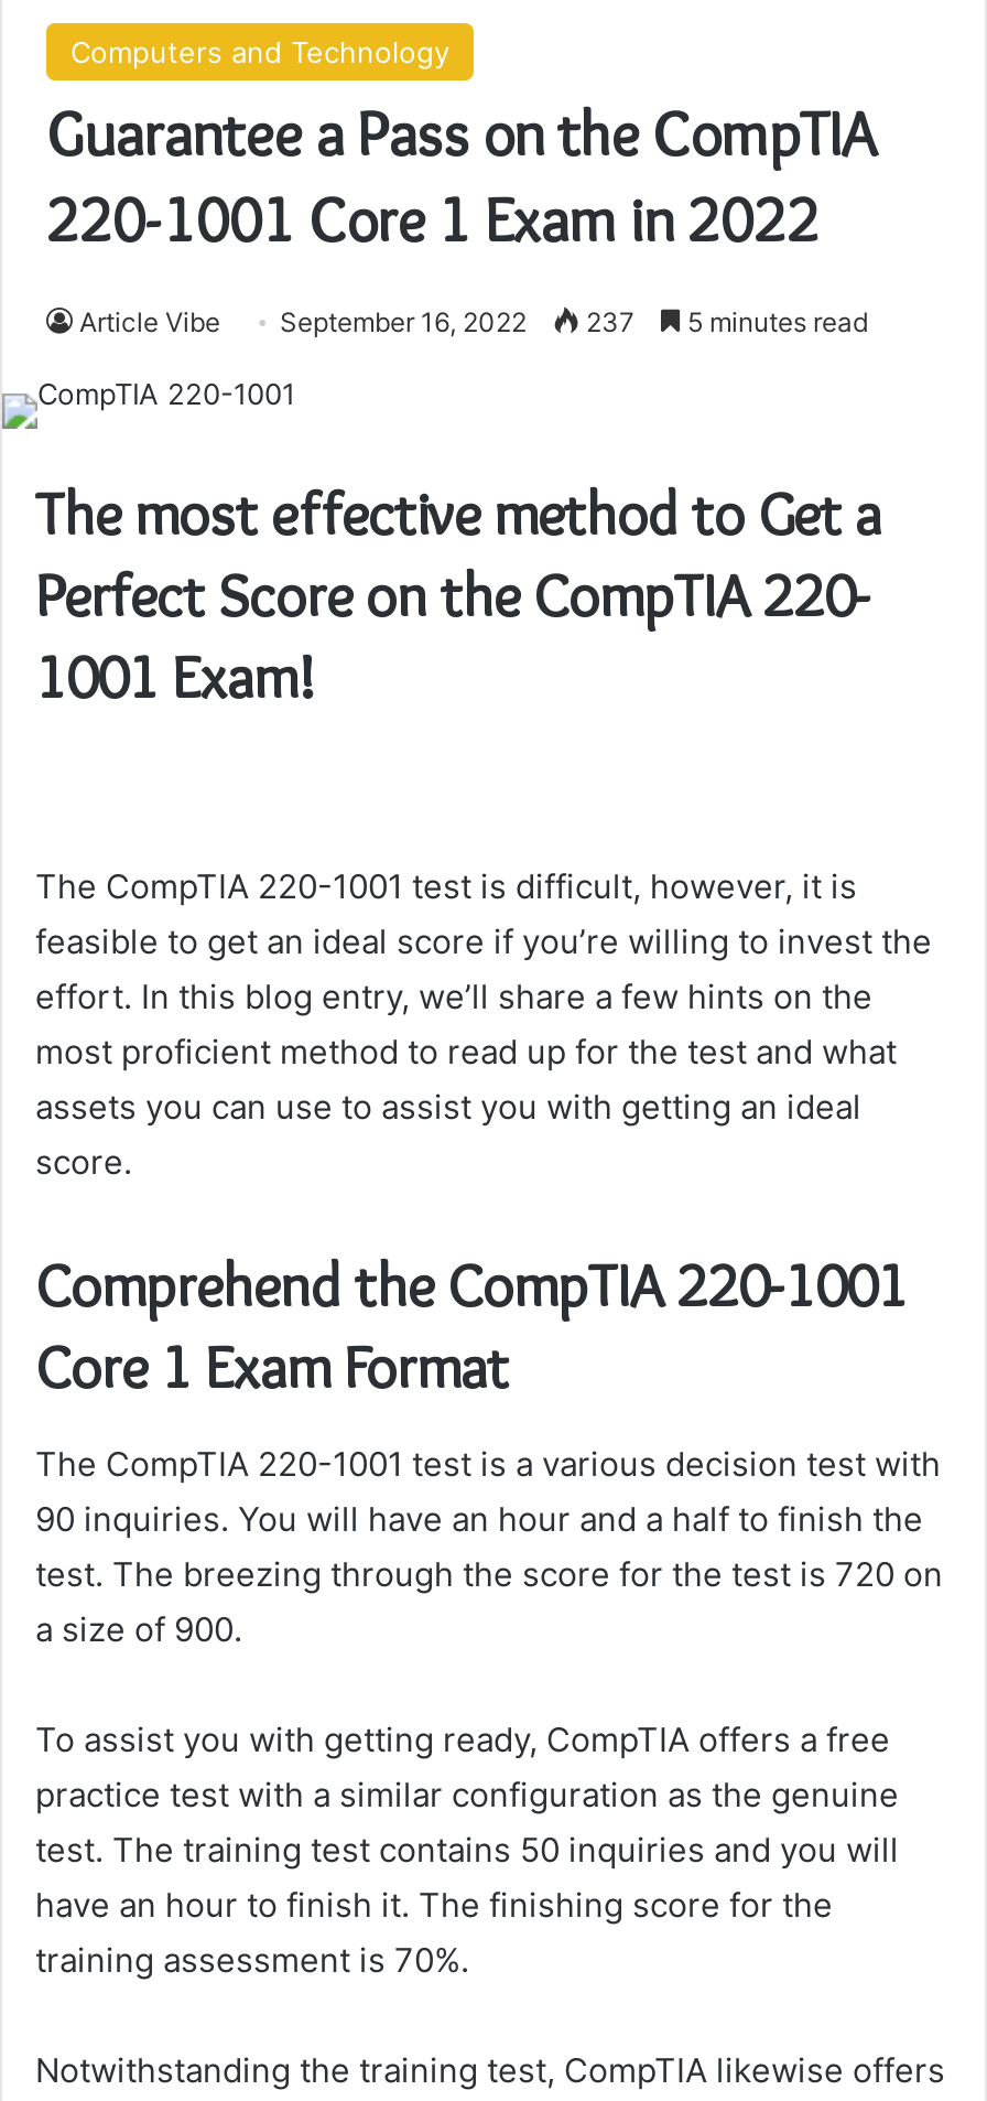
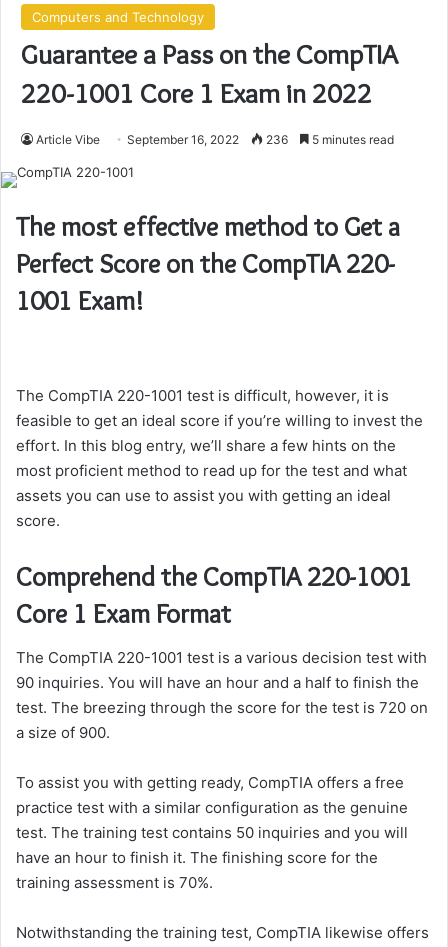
[79,305,868,338] Article Vibe September 16, 2022 237 5 minutes read -> [36,132,394,147] Article Vibe September 16, 2022 236 5 minutes read

